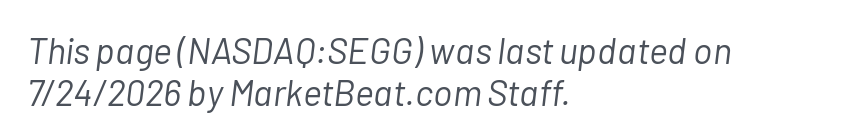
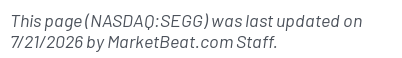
[27,70,571,114] 7/24/2026 by MarketBeat.com Staff. -> [10,30,278,52] 7/21/2026 by MarketBeat.com Staff.

